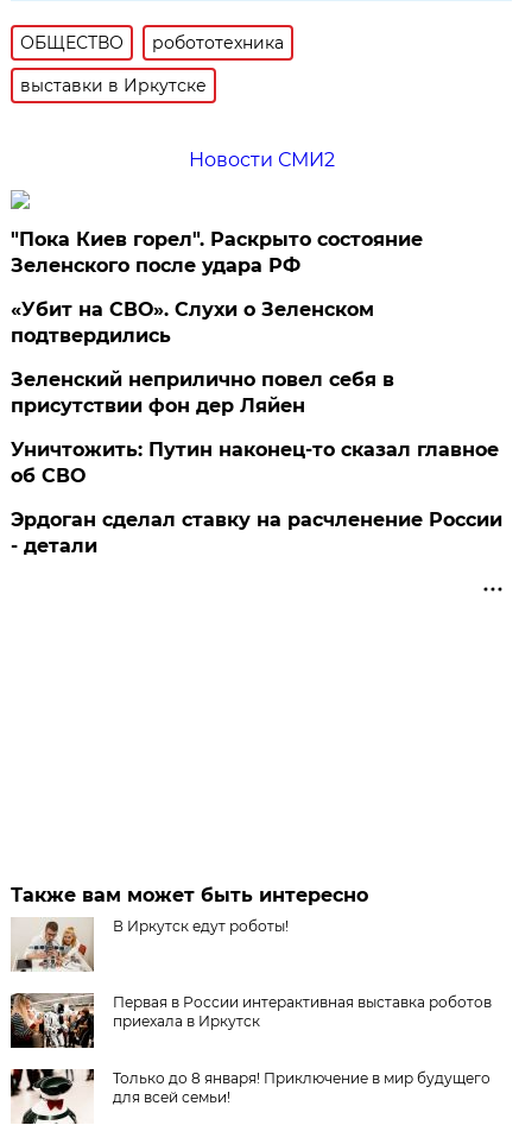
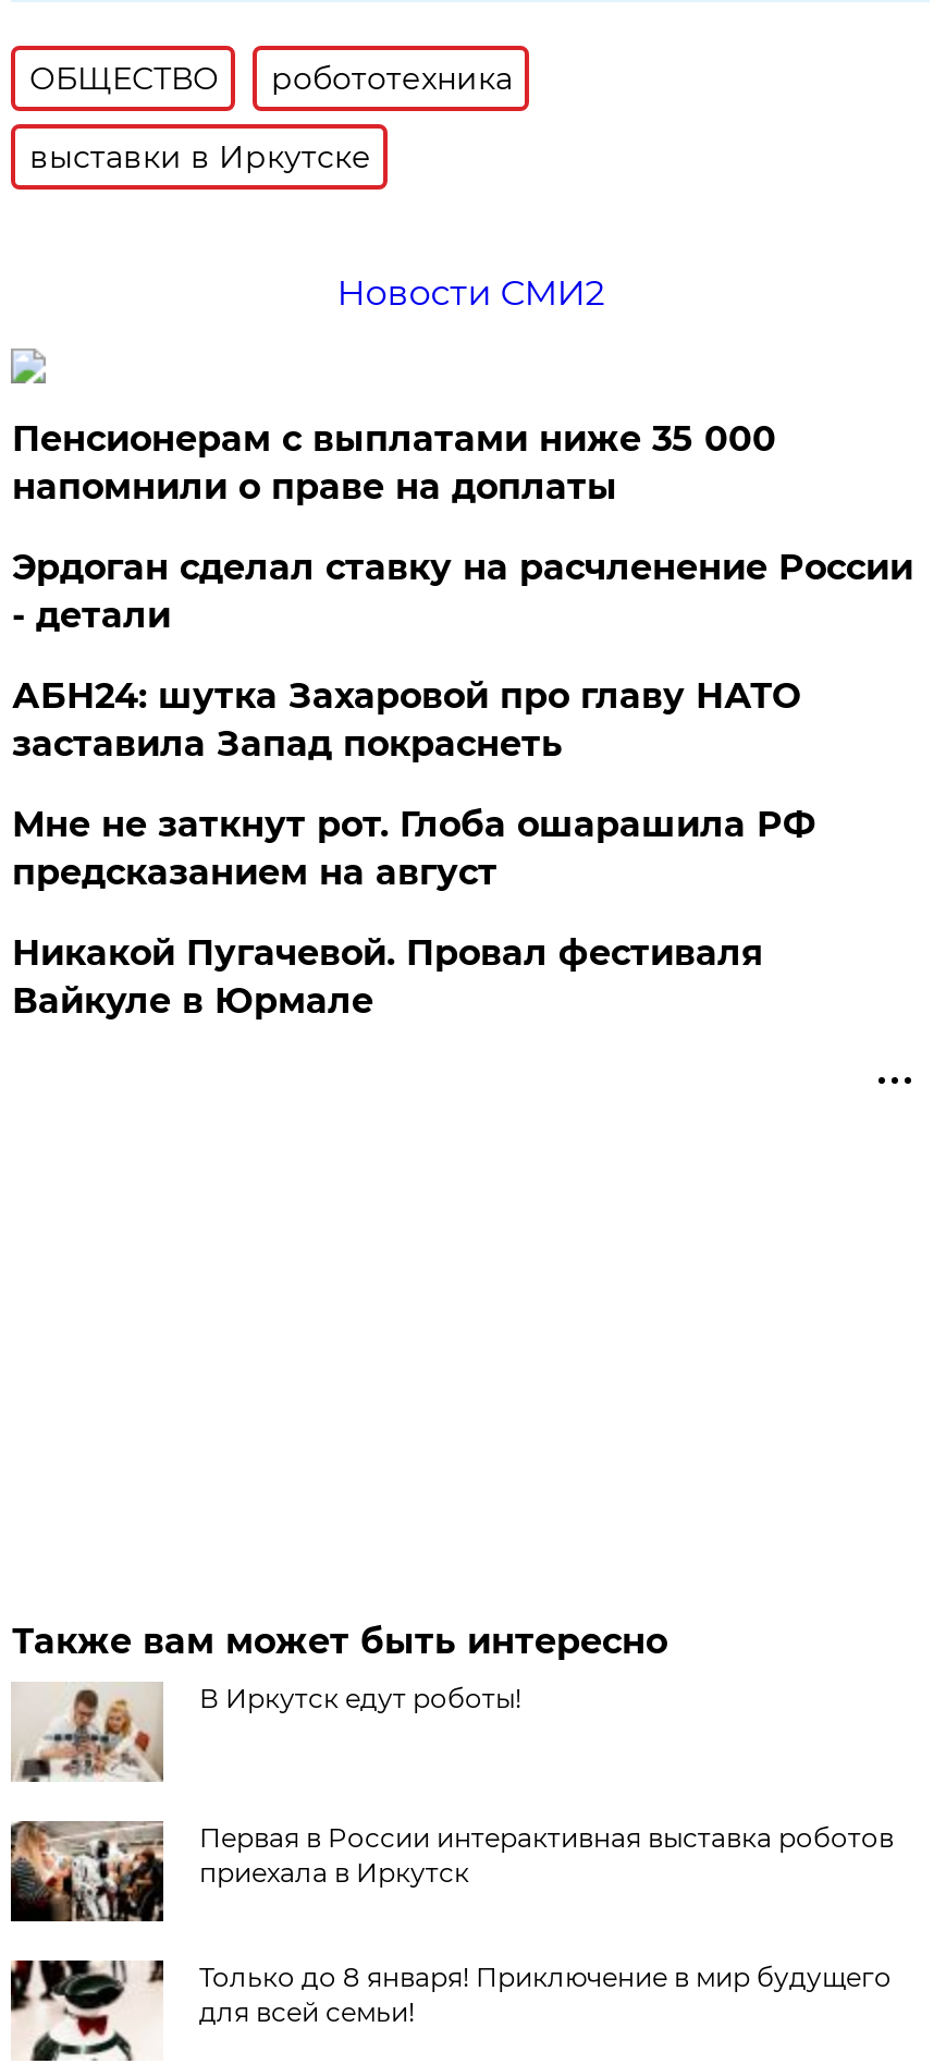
[11,228,499,487] "Пока Киев горел". Раскрыто состояние | Зеленского после удара РФ | «Убит на СВО». Слухи о Зеленском | подтвердились | Зеленский неприлично повел cебя в | присутствии фон дер Ляйен | Уничтожить: Путин наконец-то сказал главное | об СВО -> [12,418,776,507] Пенсионерам с выплатами ниже 35 000 | напомнили о праве на доплаты
moved [11,508,503,557] -> [12,547,913,636]: Эрдоган сделал ставку на расчленение России | - детали
none -> [12,675,815,1021] АБН24: шутка Захаровой про главу НАТО | заставила Запад покраснеть | Мне не заткнут рот. Глоба ошарашила РФ | предсказанием на август | Никакой Пугачевой. Провал фестиваля | Вайкуле в Юрмале

